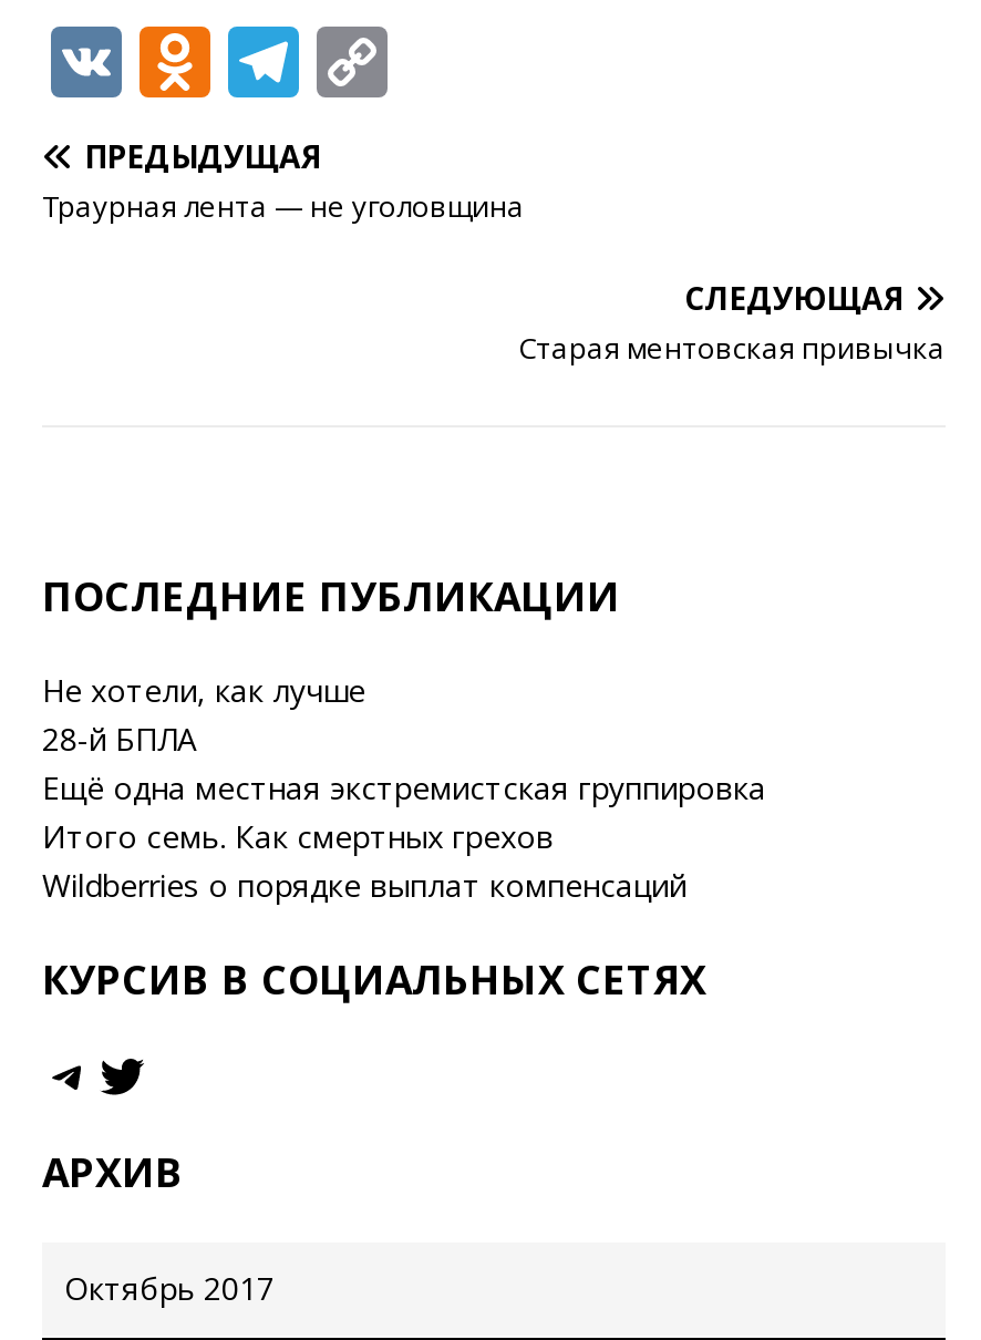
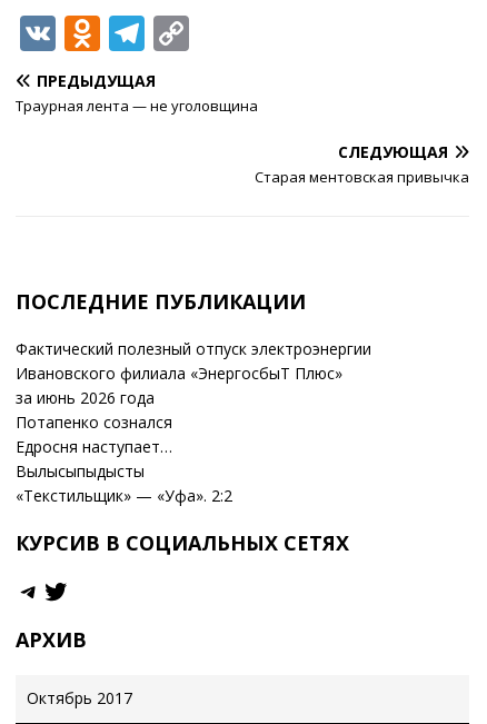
[42,669,766,906] Не хотели, как лучше | 28-й БПЛА | Ещё одна местная экстремистская группировка | Итого семь. Как смертных грехов | Wildberries о порядке выплат компенсаций -> [16,338,371,506] Фактический полезный отпуск электроэнергии | Ивановского филиала «ЭнергосбыТ Плюс» | за июнь 2026 года | Потапенко сознался | Едросня наступает… | Вылысыпыдысты | «Текстильщик» — «Уфа». 2:2

